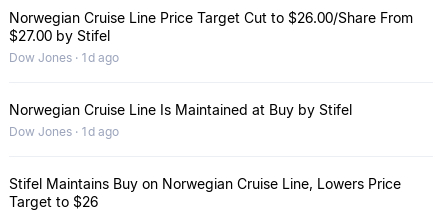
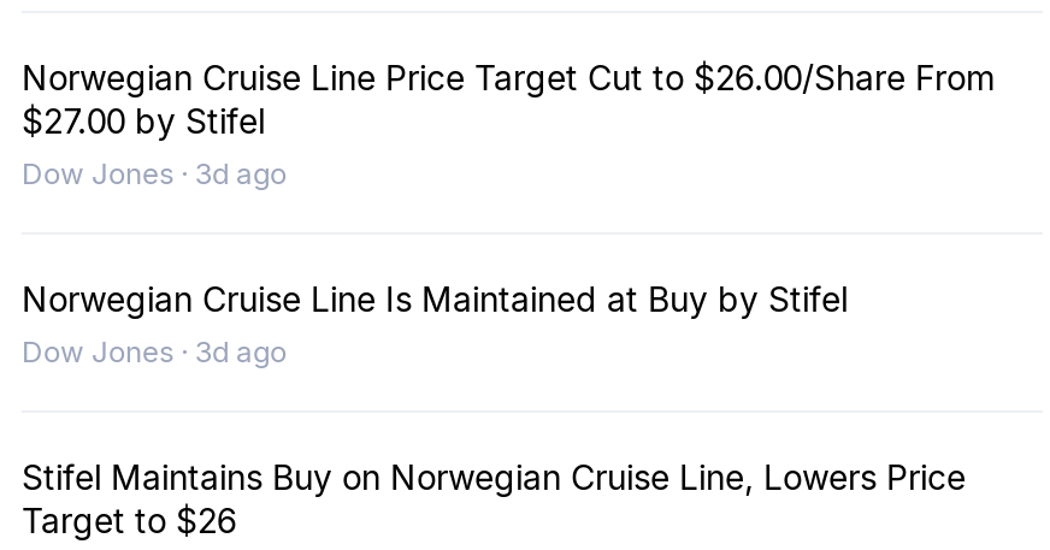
[9,50,119,65] Dow Jones · 1d ago -> [22,155,287,191] Dow Jones · 3d ago
[9,124,119,139] Dow Jones · 1d ago -> [22,333,287,369] Dow Jones · 3d ago

